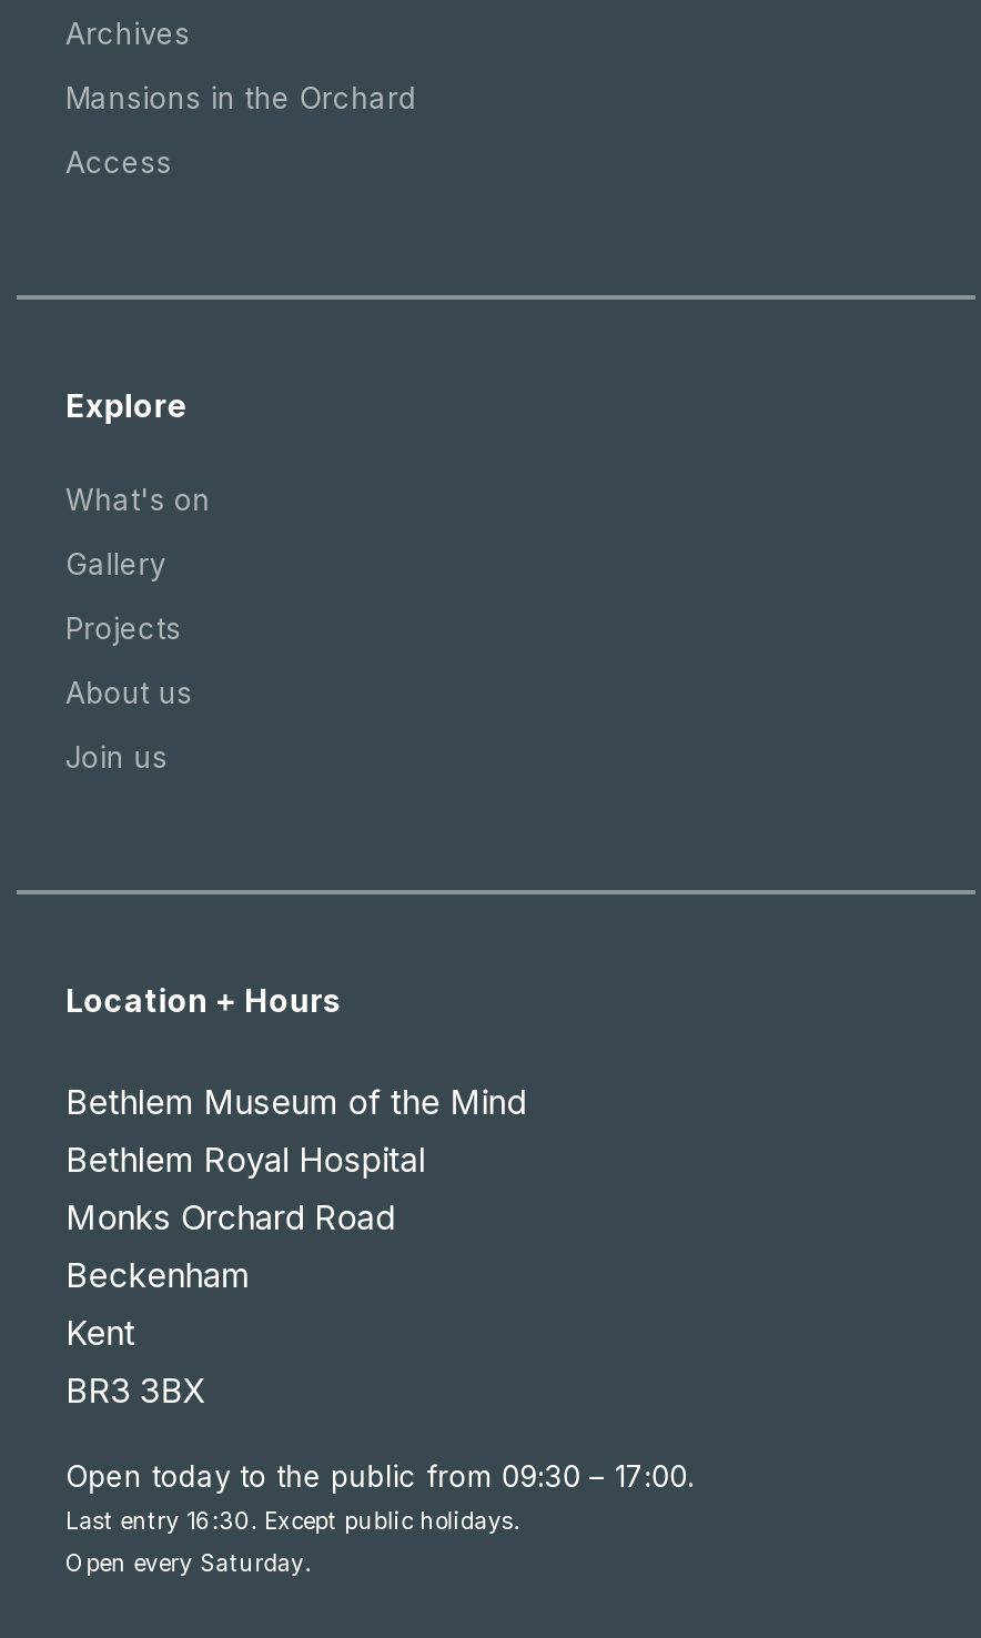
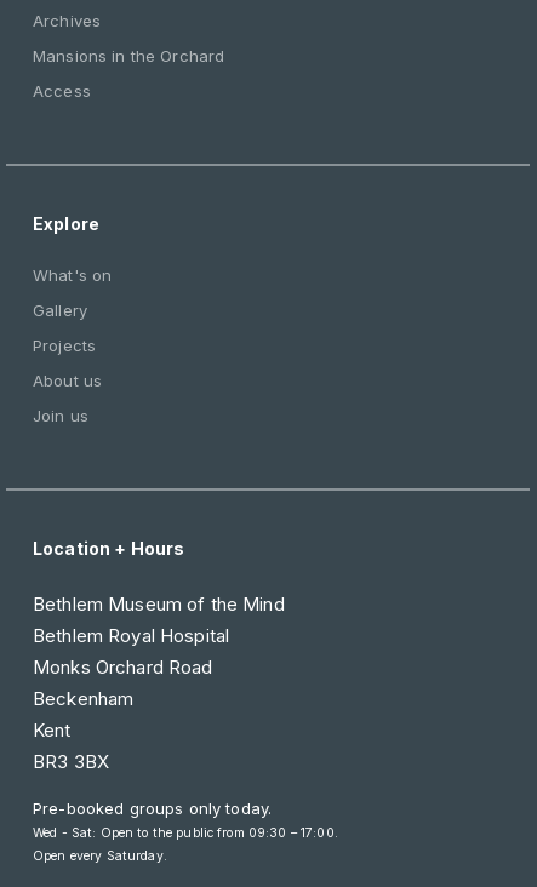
[65,1457,694,1535] Open today to the public from 09:30 – 17:00. | Last entry 16:30. Except public holidays. -> [33,798,338,840] Pre-booked groups only today. | Wed - Sat: Open to the public from 09:30 – 17:00.

